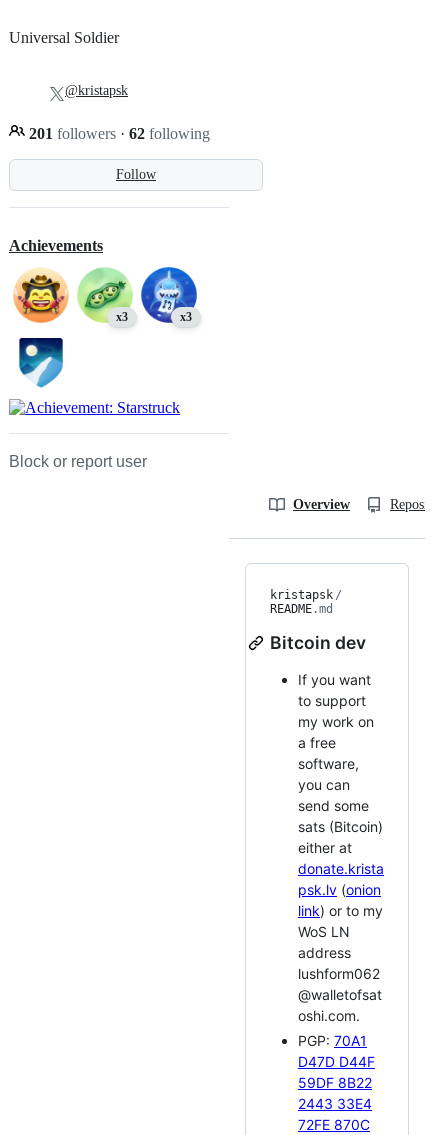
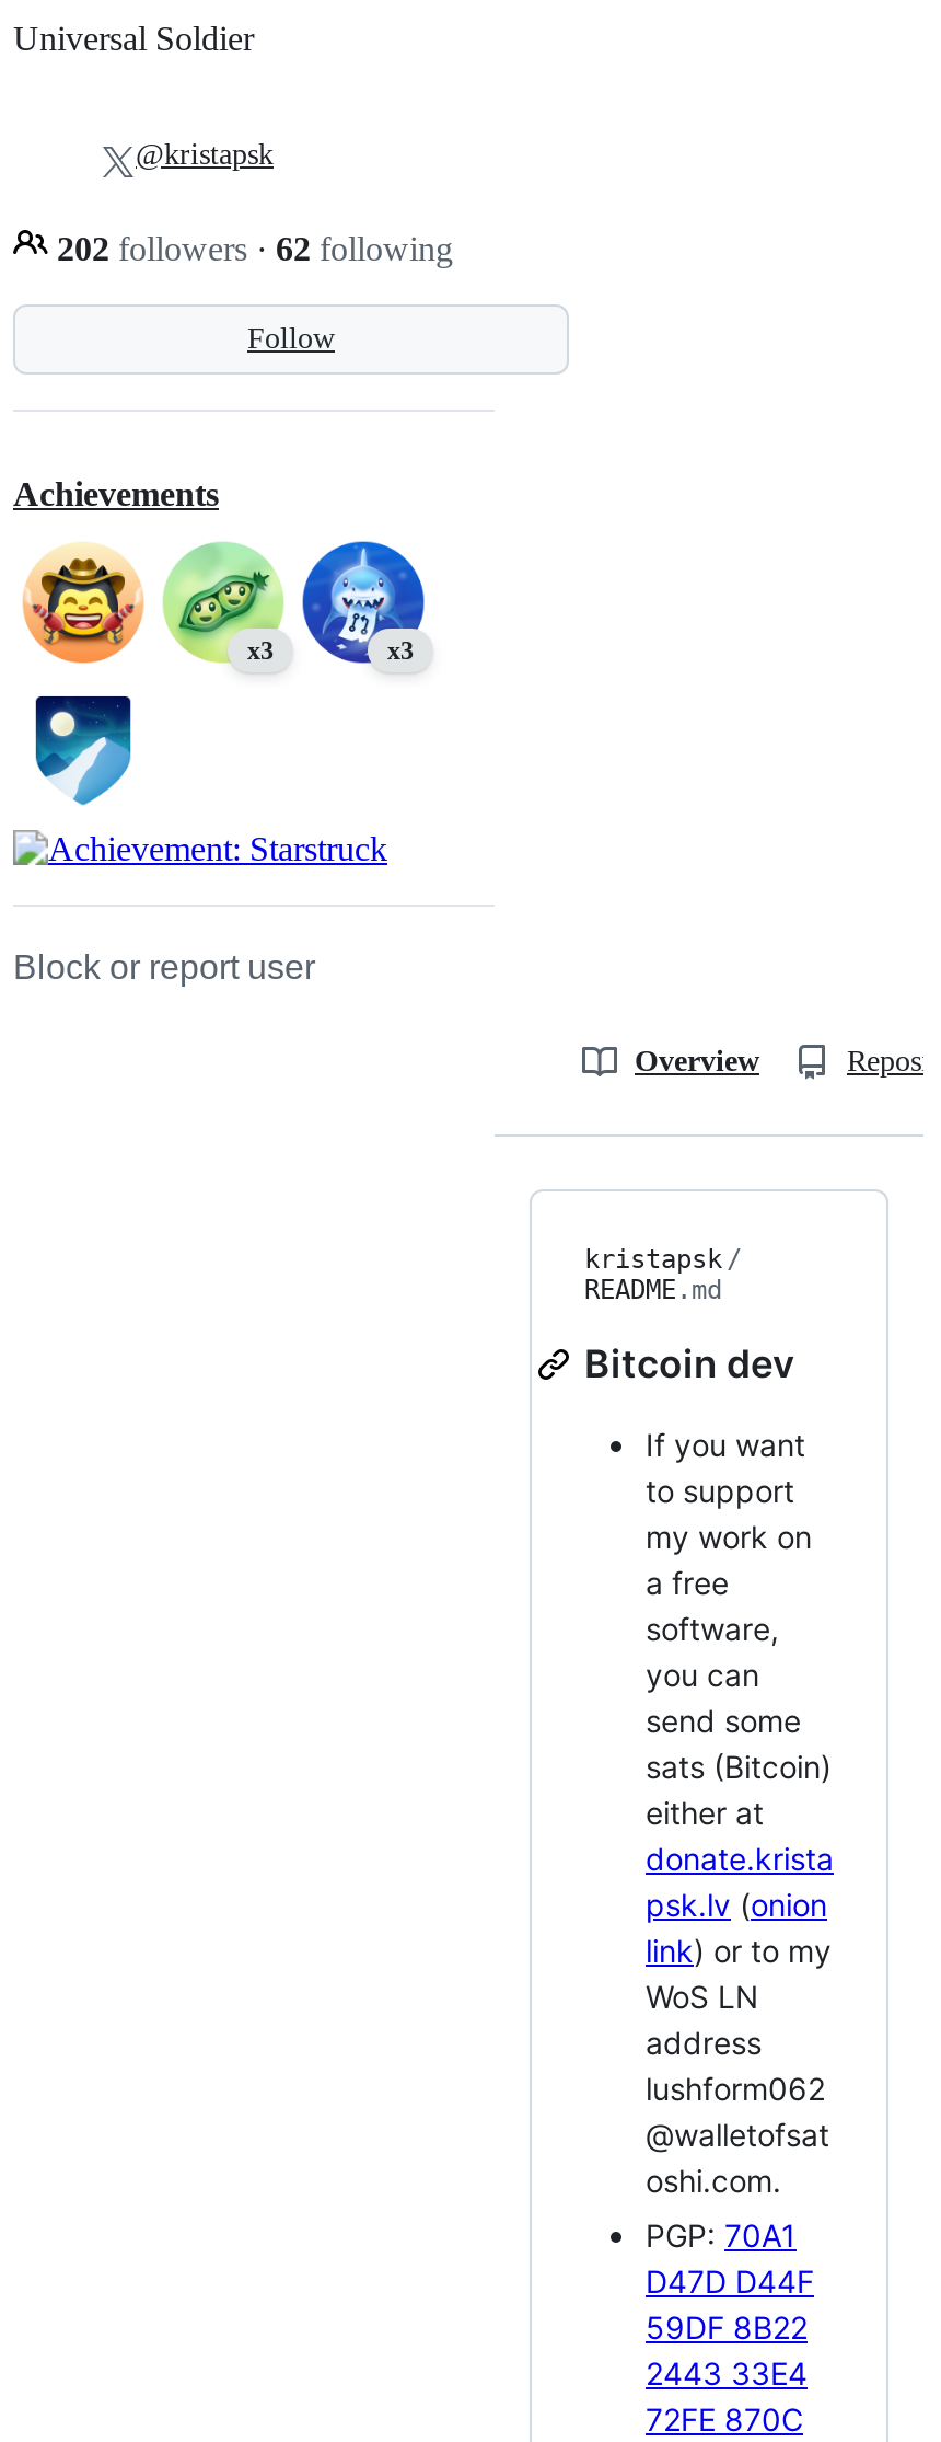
[29,125,210,142] 201 followers · 62 following -> [57,230,453,267] 202 followers · 62 following

